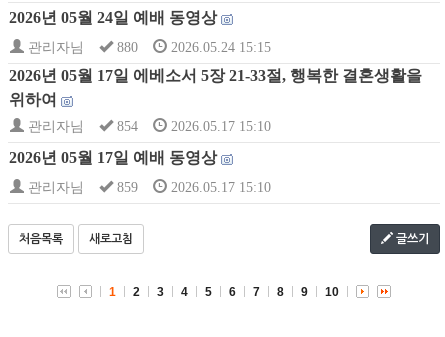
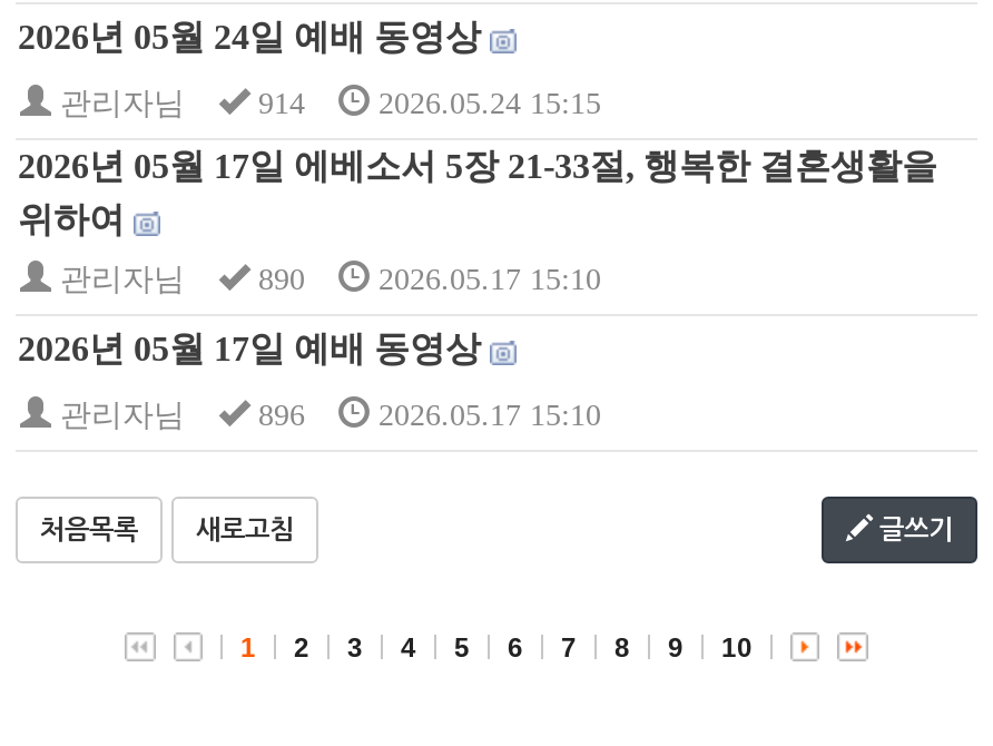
[24,40,271,55] 관리자님 880 2026.05.24 15:15 -> [51,87,601,120] 관리자님 914 2026.05.24 15:15
[24,119,271,134] 관리자님 854 2026.05.17 15:10 -> [51,263,601,296] 관리자님 890 2026.05.17 15:10
[24,180,271,195] 관리자님 859 2026.05.17 15:10 -> [51,399,601,432] 관리자님 896 2026.05.17 15:10

